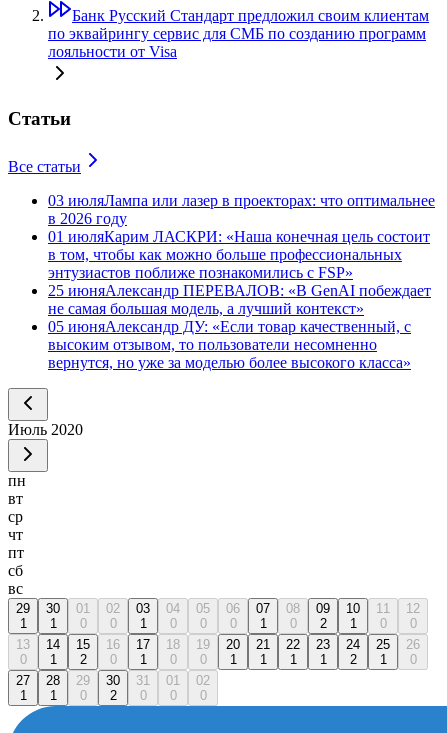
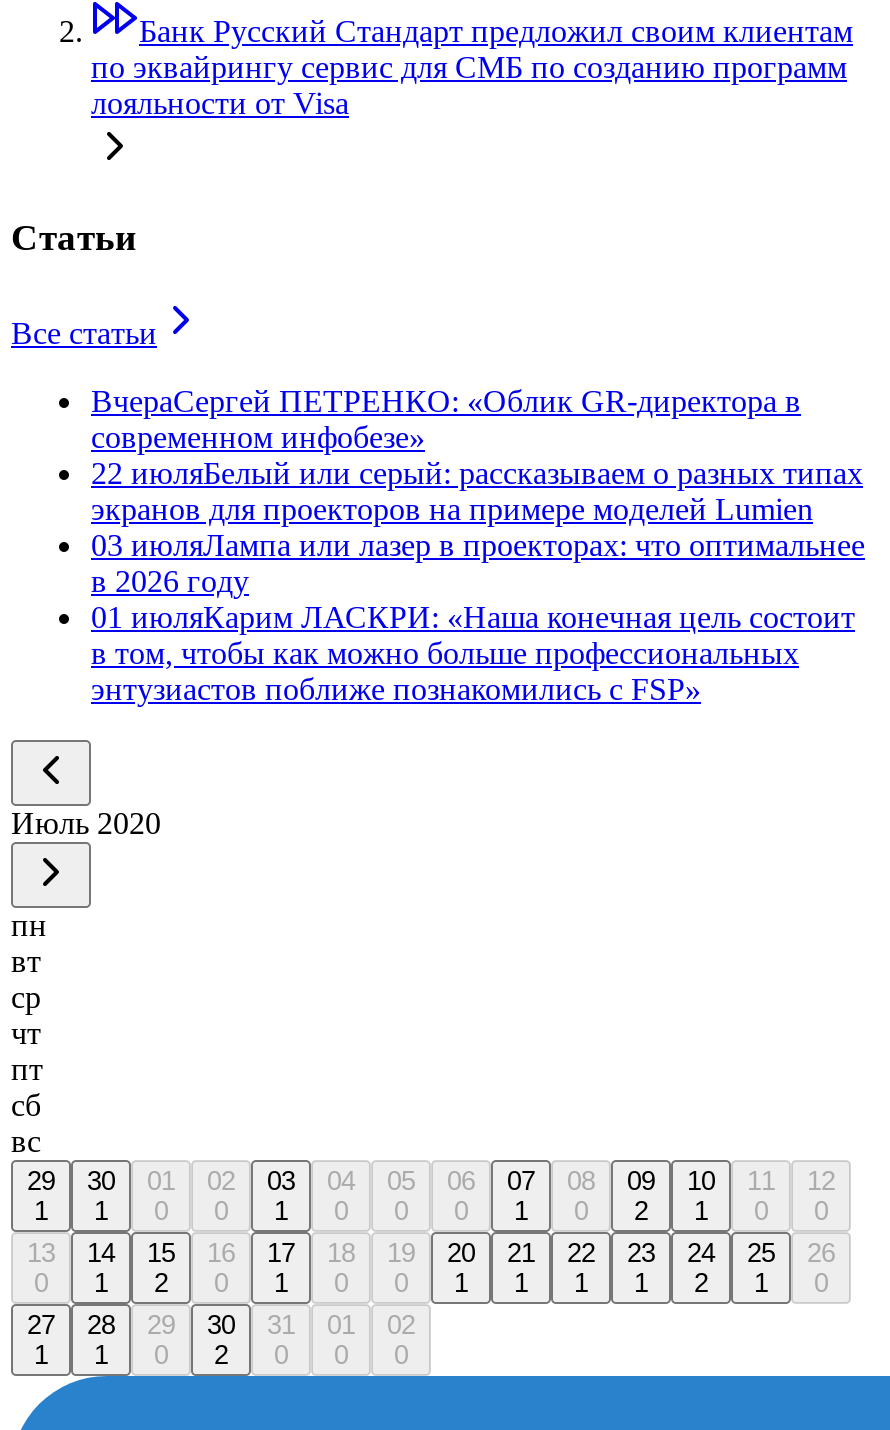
none -> [91,384,863,526] ВчераСергей ПЕТРЕНКО: «Облик GR‑директора в | современном инфобезе» | 22 июляБелый или серый: рассказываем о разных типах | экранов для проекторов на примере моделей Lumien
moved [48,192,435,281] -> [91,528,865,706]: 03 июляЛампа или лазер в проекторах: что оптимальнее | в 2026 году | 01 июляКарим ЛАСКРИ: «Наша конечная цель состоит | в том, чтобы как можно больше профессиональных | энтузиастов поближе познакомились с FSP»
[48,282,431,371] 25 июняАлександр ПЕРЕВАЛОВ: «В GenAI побеждает | не самая большая модель, а лучший контекст» | 05 июняАлександр ДУ: «Если товар качественный, с | высоким отзывом, то пользователи несомненно | вернутся, но уже за моделью более высокого класса» -> none

